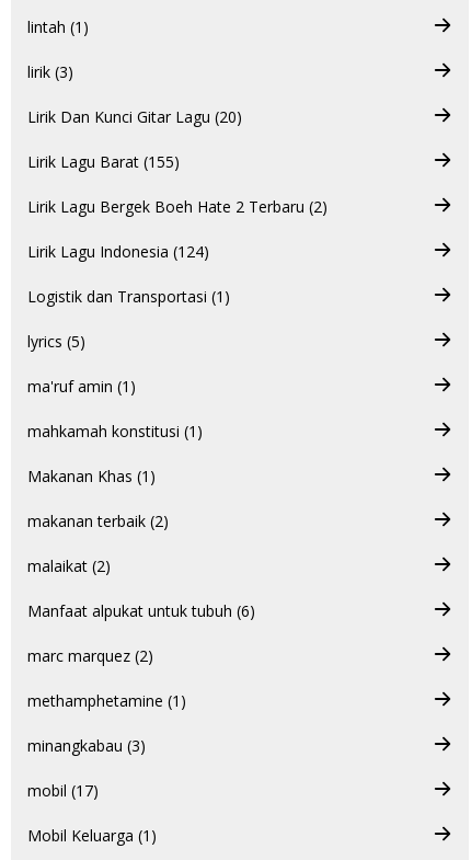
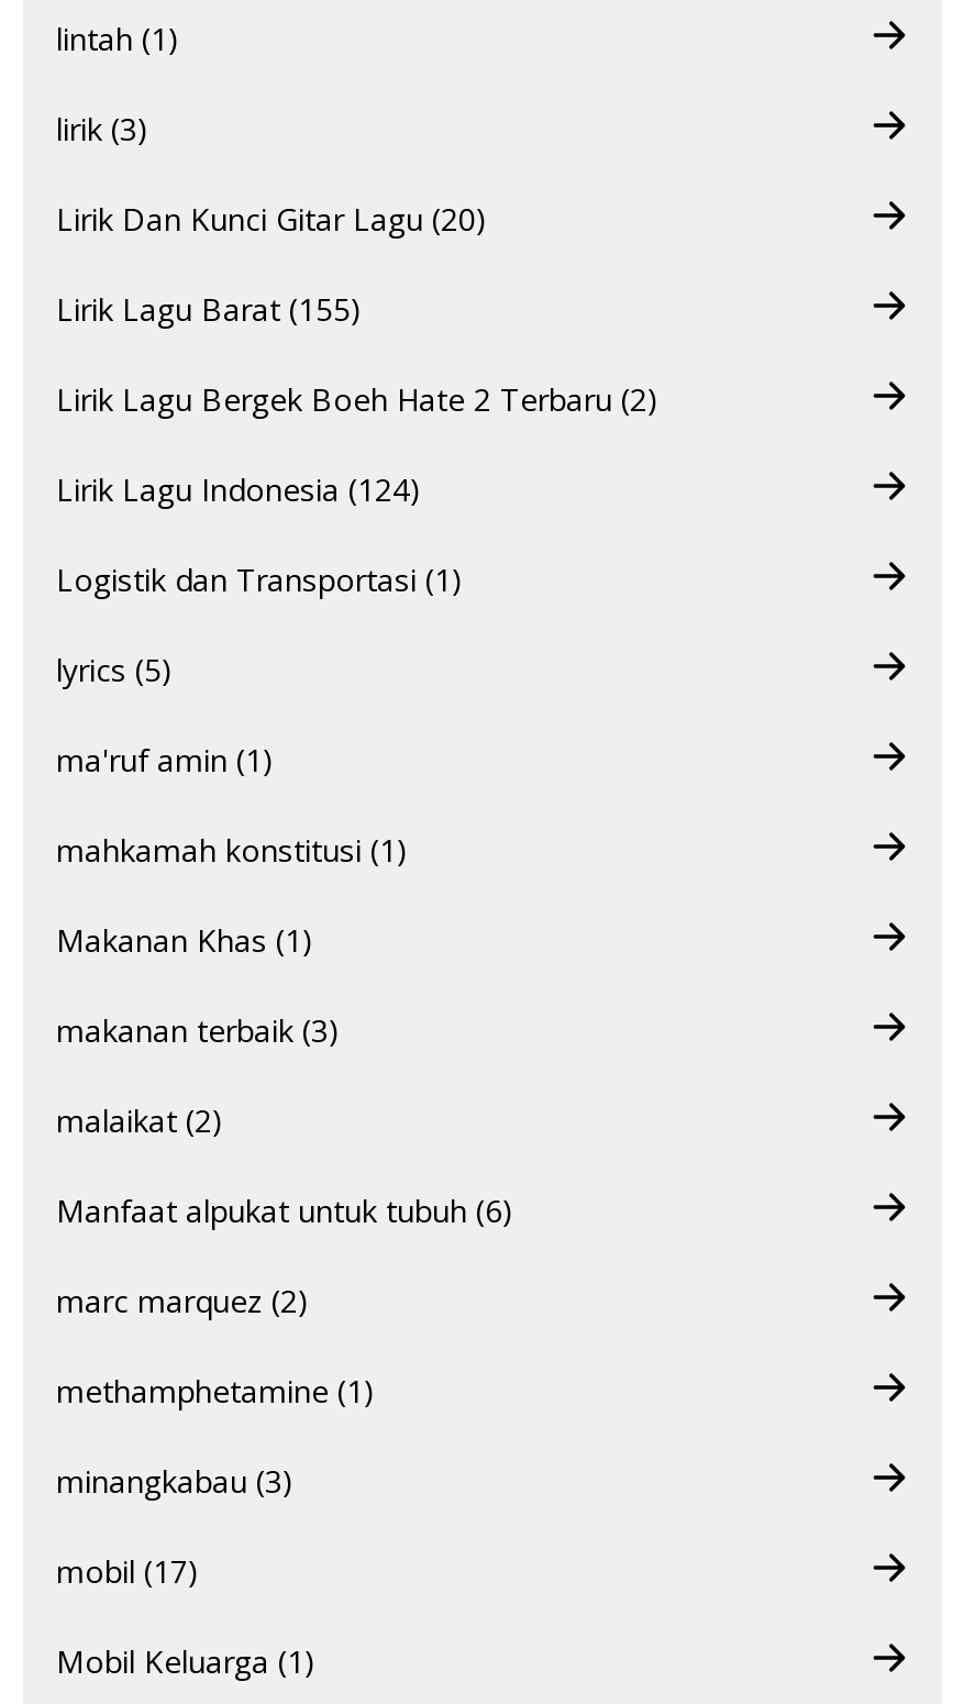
[27,511,169,531] makanan terbaik (2) -> [56,1009,340,1051] makanan terbaik (3)

